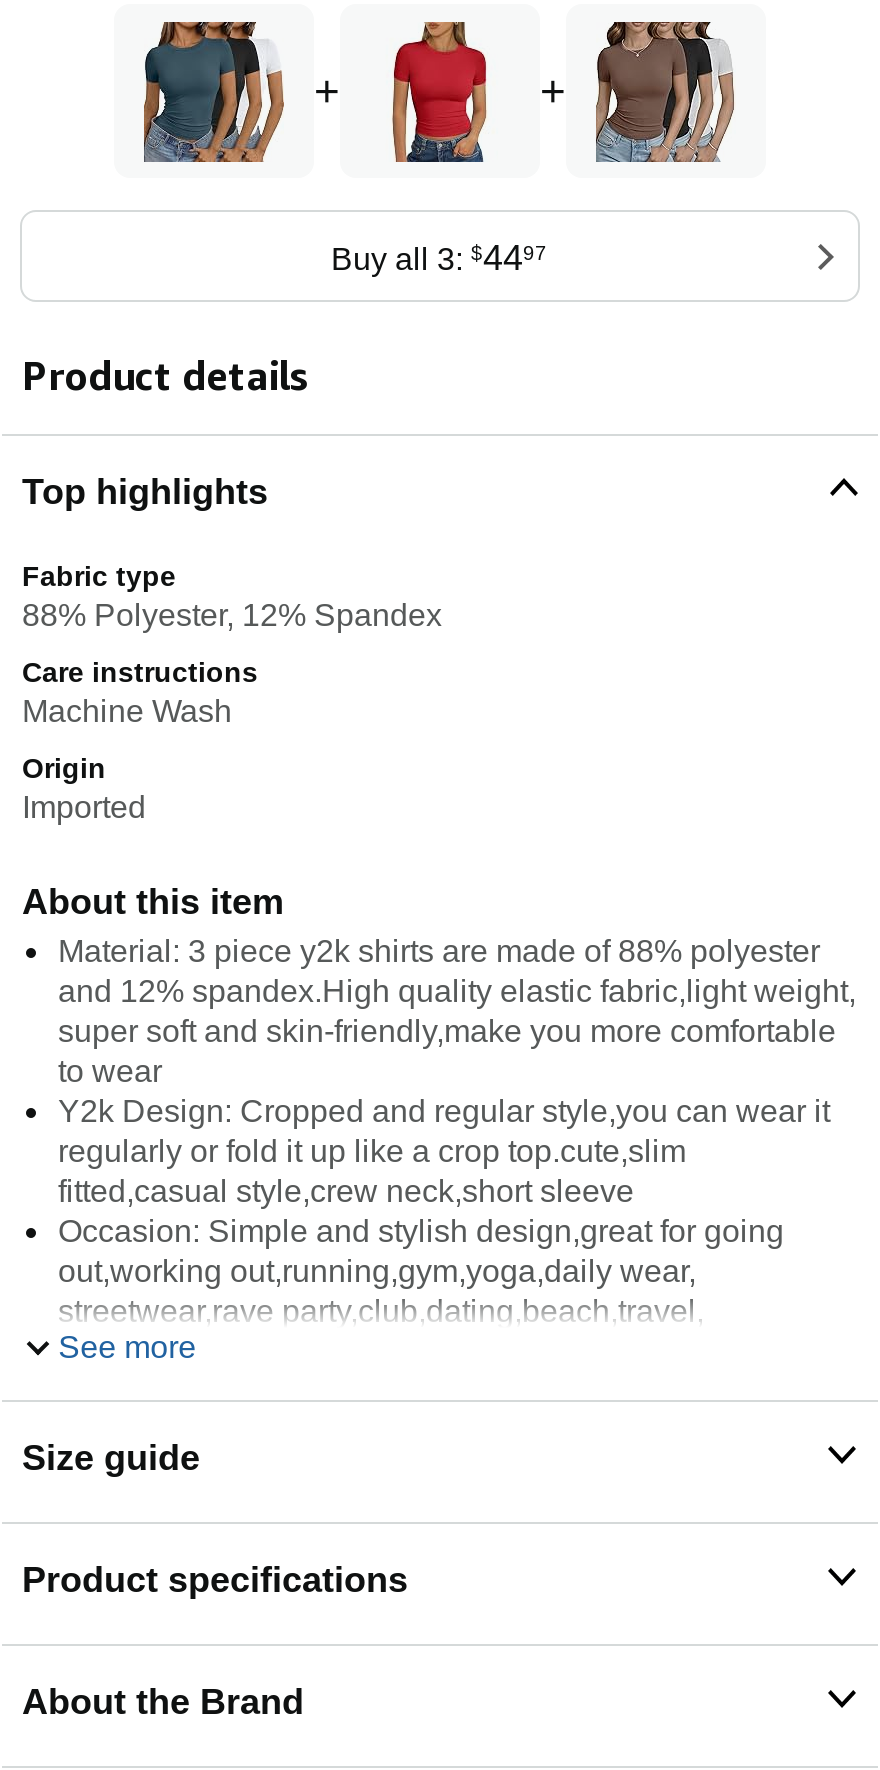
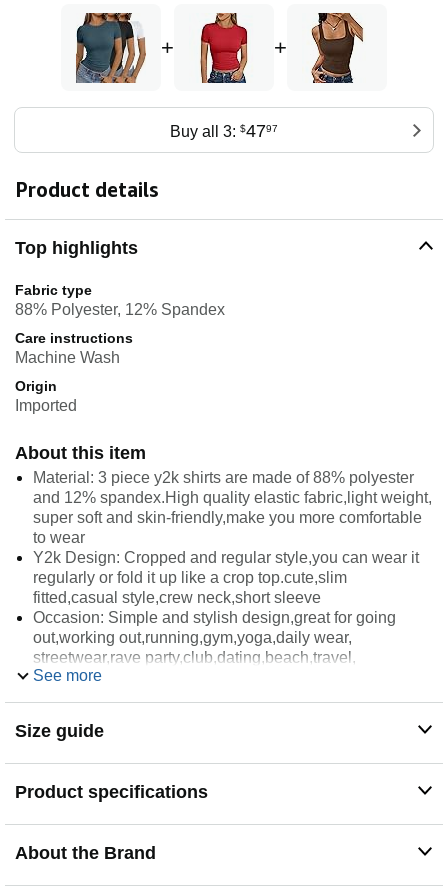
[594,20,736,164] [image] -> [302,12,371,84] [image]
[331,238,547,278] Buy all 3: $4497 -> [169,121,277,141] Buy all 3: $4797

